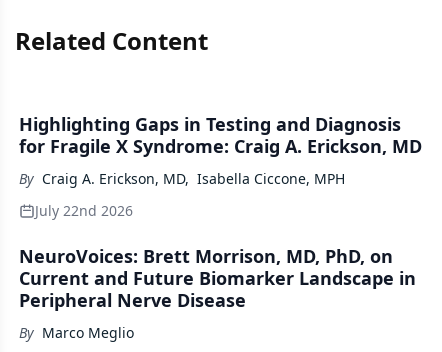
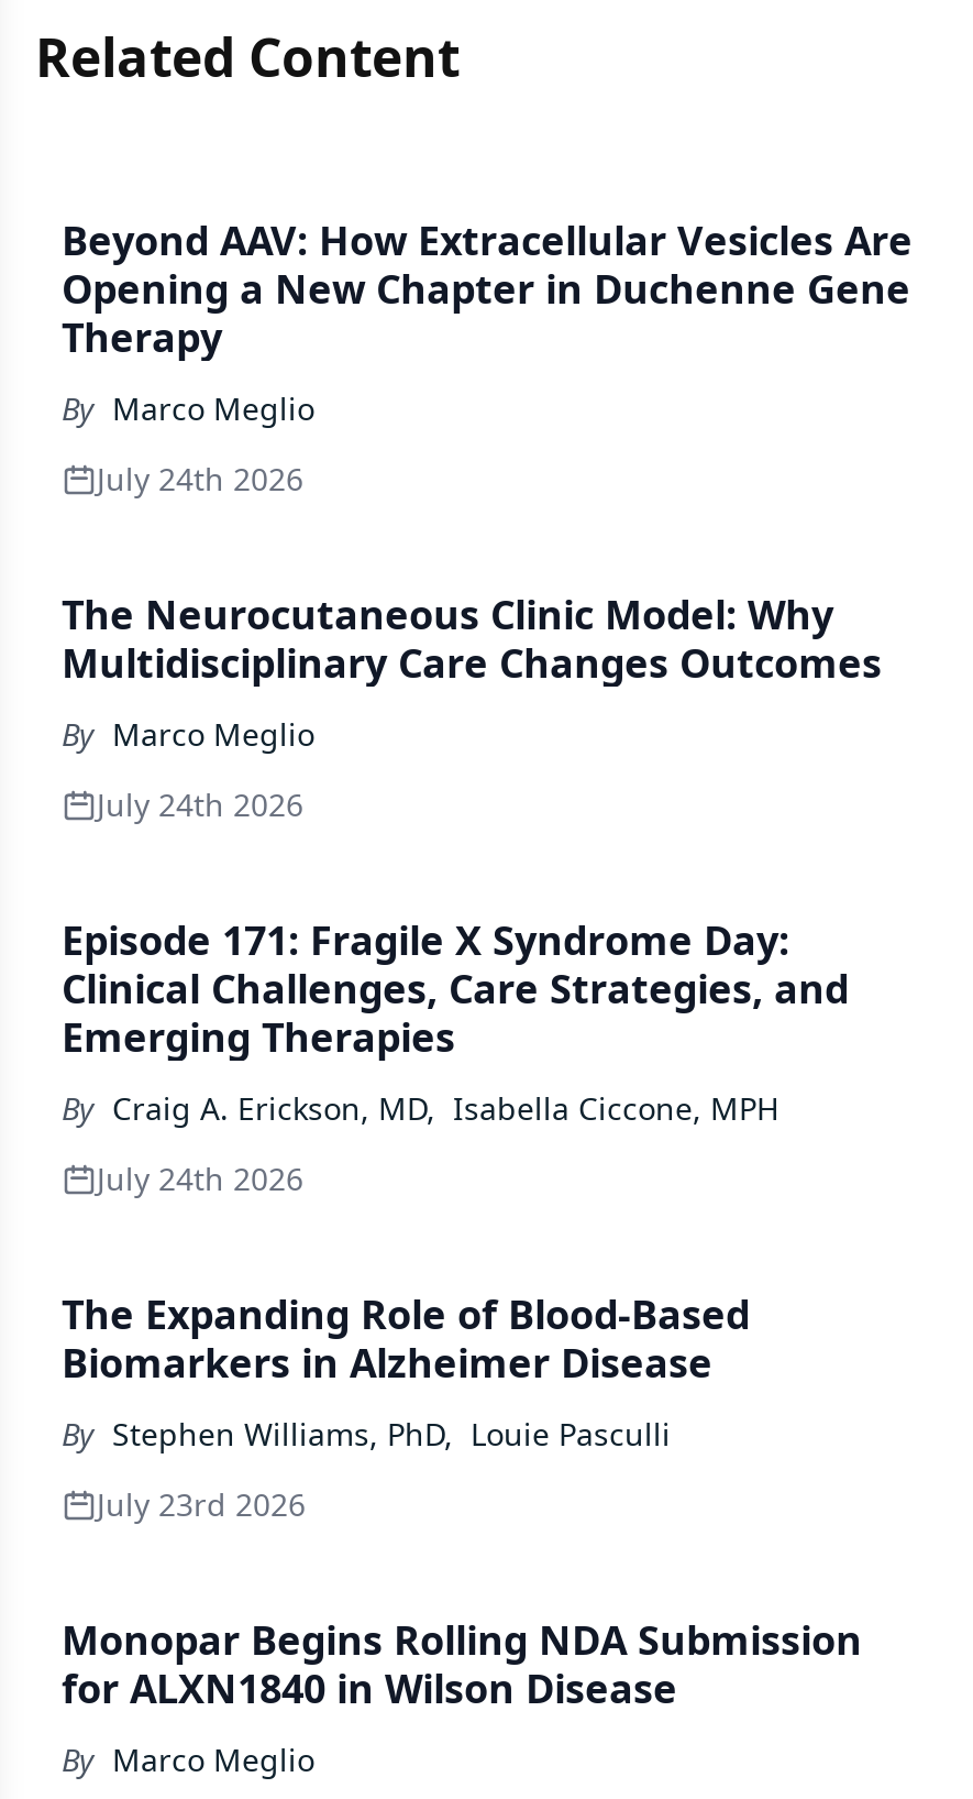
[19,112,422,158] Highlighting Gaps in Testing and Diagnosis | for Fragile X Syndrome: Craig A. Erickson, MD -> [62,213,913,1063] Beyond AAV: How Extracellular Vesicles Are | Opening a New Chapter in Duchenne Gene | Therapy | By Marco Meglio | July 24th 2026 | The Neurocutaneous Clinic Model: Why | Multidisciplinary Care Changes Outcomes | By Marco Meglio | July 24th 2026 | Episode 171: Fragile X Syndrome Day: | Clinical Challenges, Care Strategies, and | Emerging Therapies
[19,201,416,312] July 22nd 2026 | NeuroVoices: Brett Morrison, MD, PhD, on | Current and Future Biomarker Landscape in | Peripheral Nerve Disease -> [62,1158,862,1714] July 24th 2026 | The Expanding Role of Blood-Based | Biomarkers in Alzheimer Disease | By Stephen Williams, PhD, Louie Pasculli | July 23rd 2026 | Monopar Begins Rolling NDA Submission | for ALXN1840 in Wilson Disease

